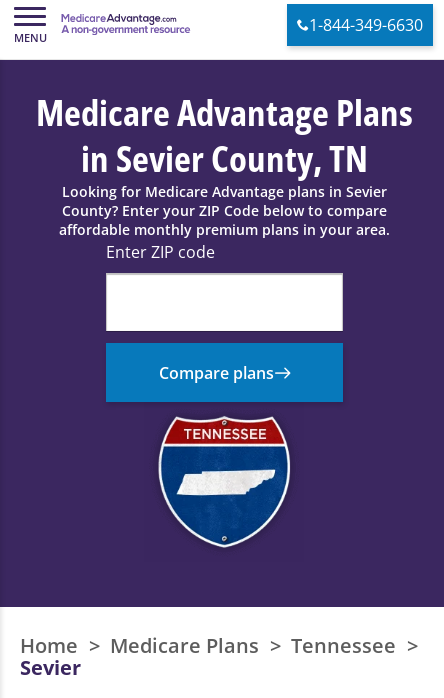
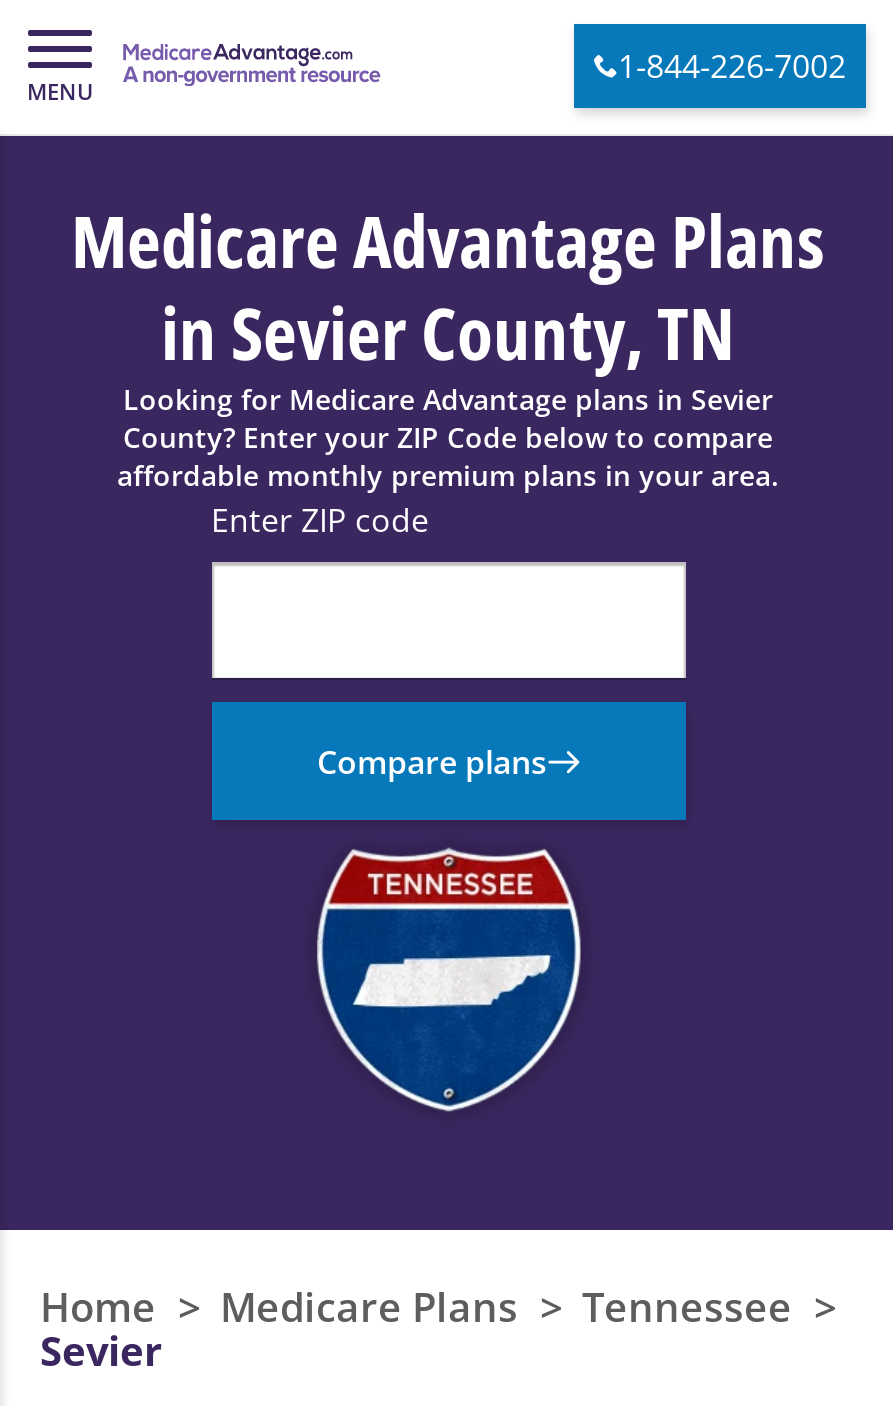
[309,14,423,36] 1-844-349-6630 -> [618,44,846,88] 1-844-226-7002

